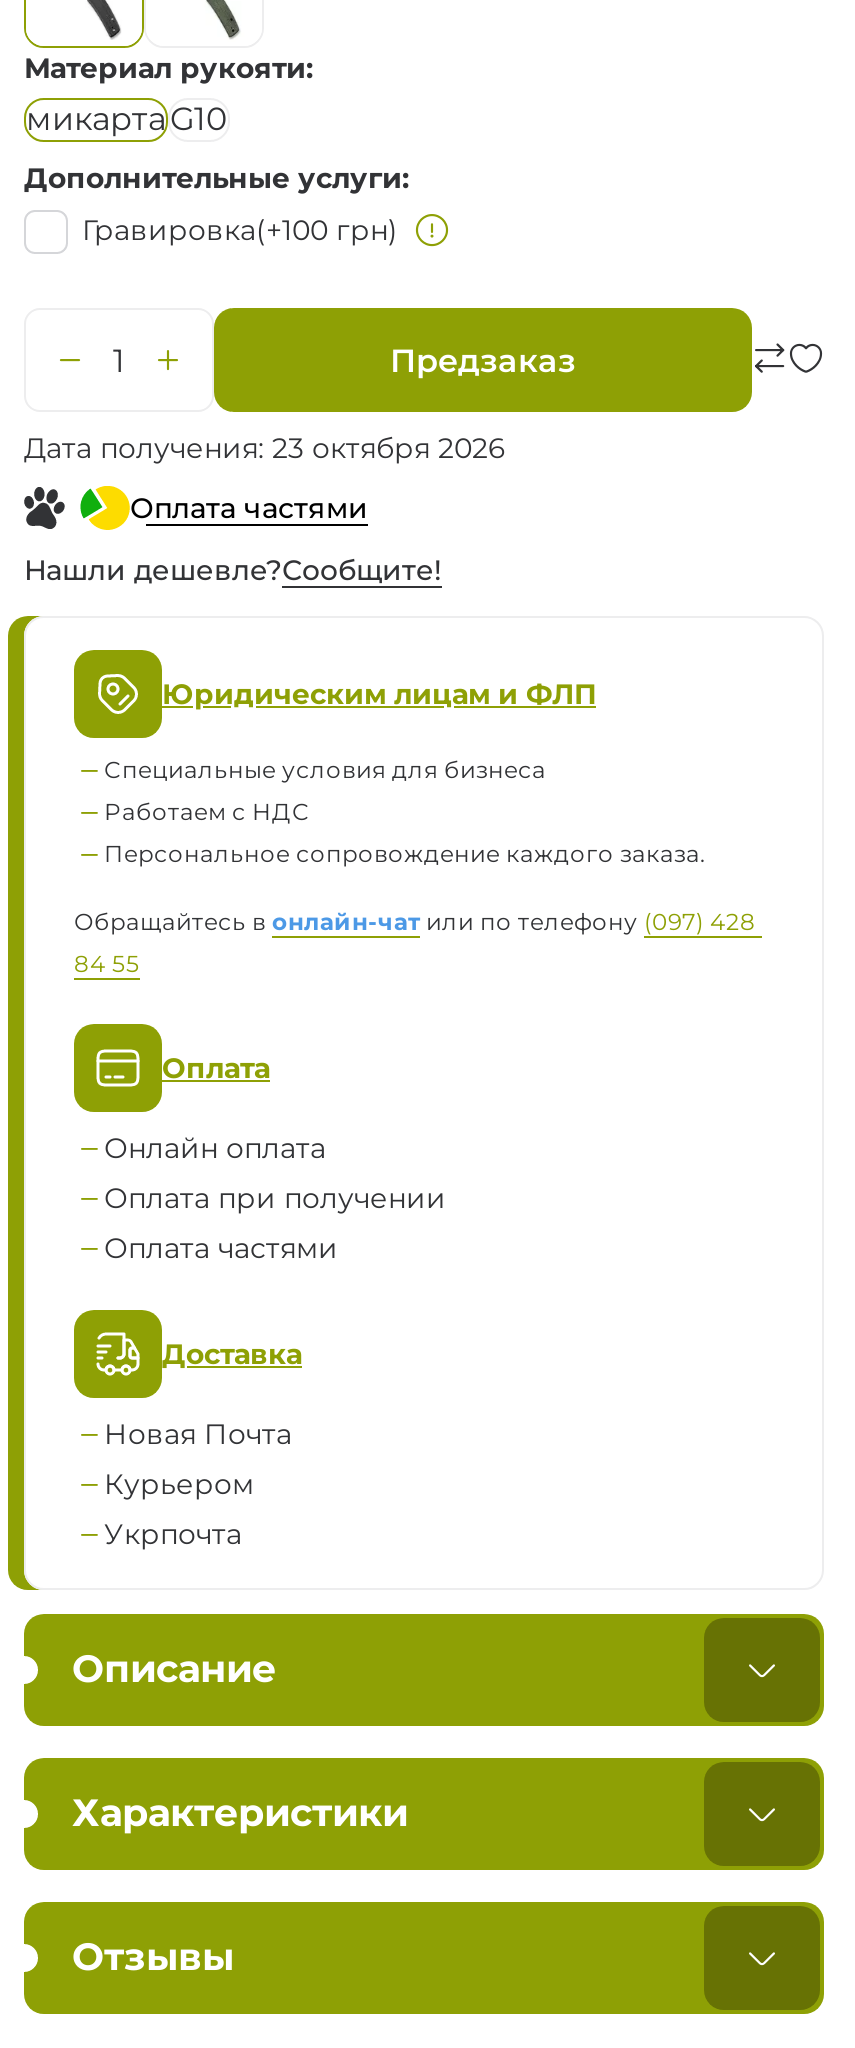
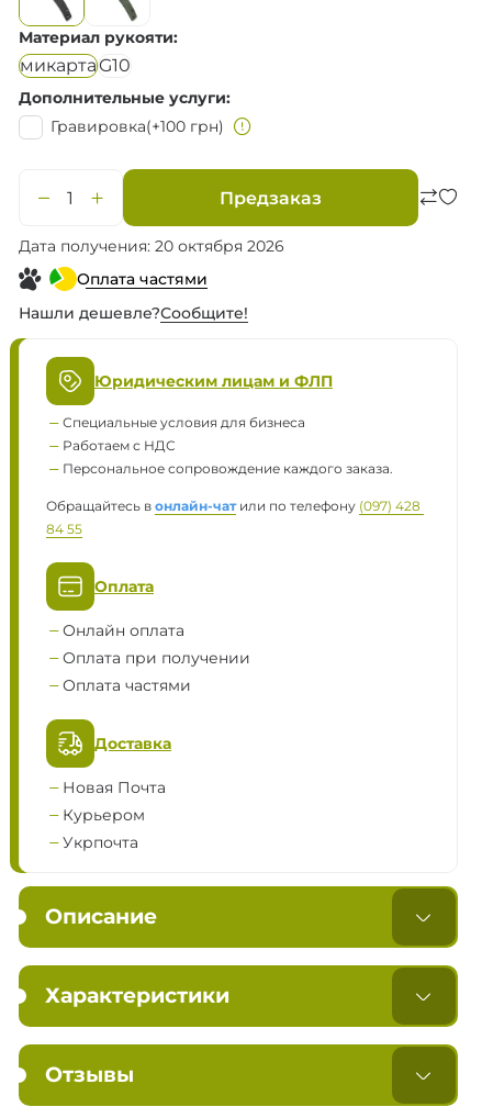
[24,431,506,467] Дата получения: 23 октября 2026 -> [19,236,284,256] Дата получения: 20 октября 2026

